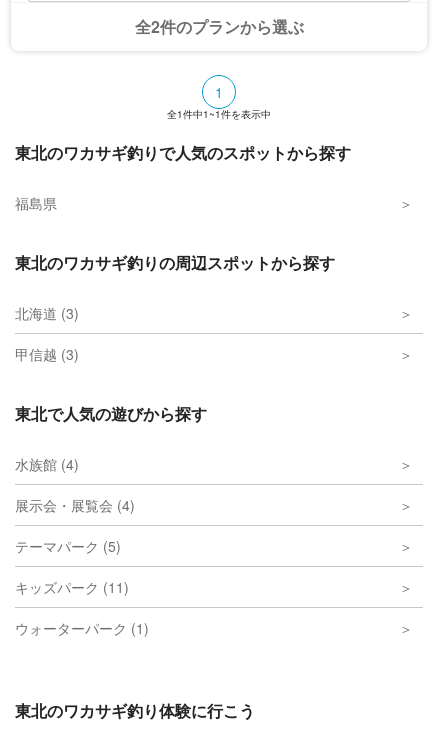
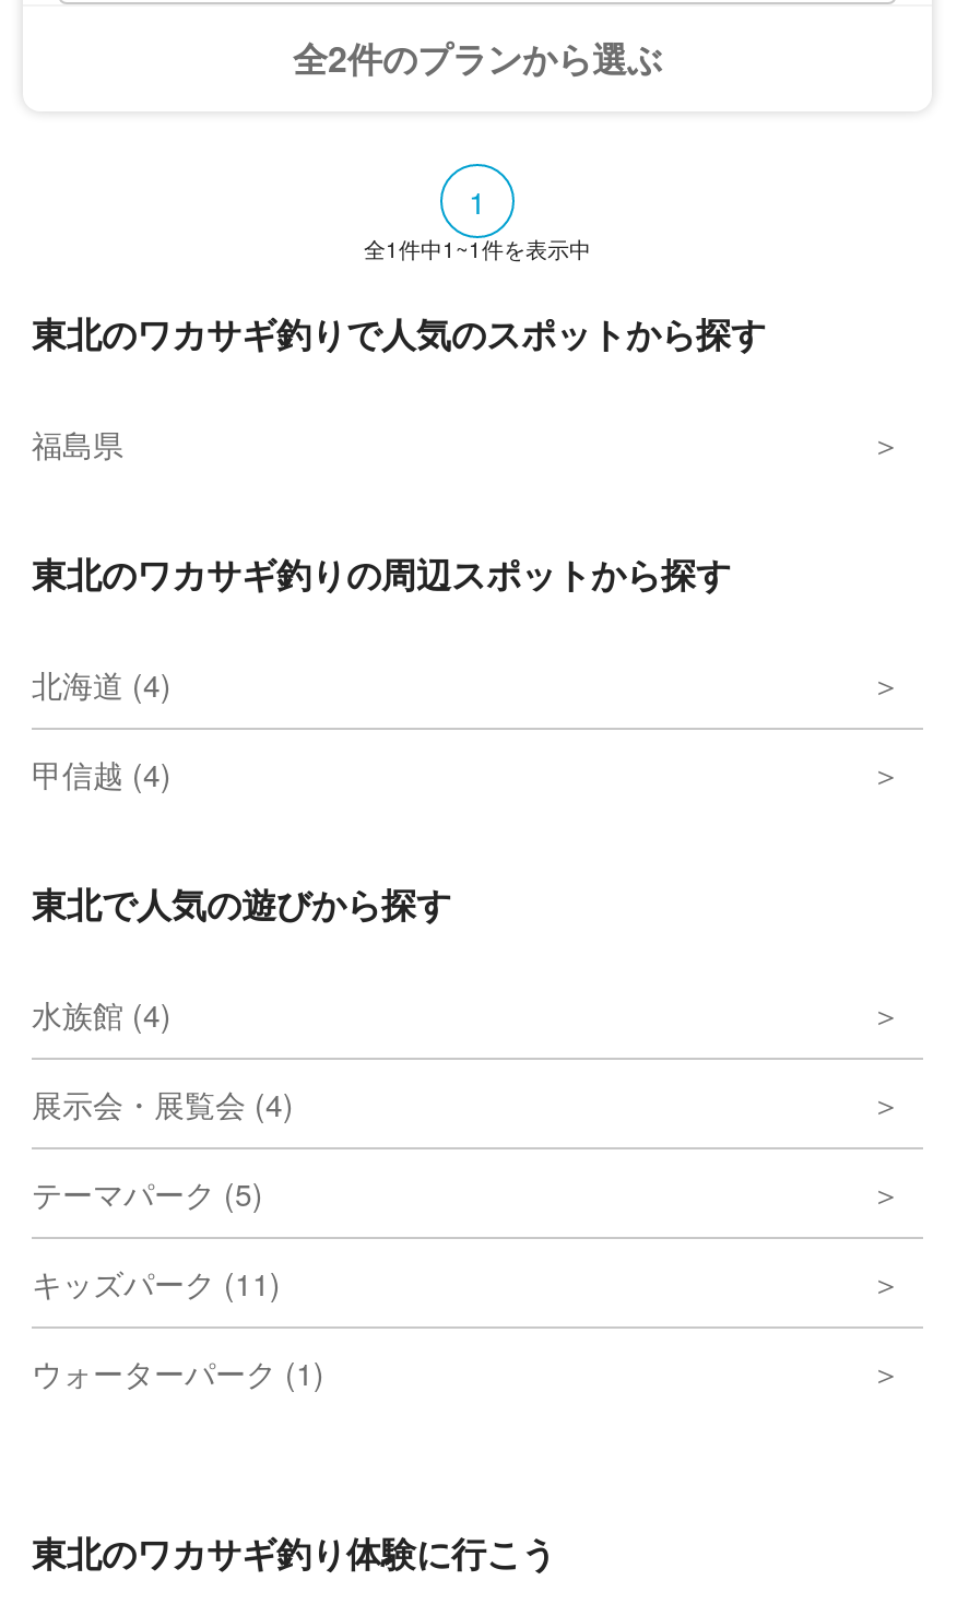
[15,303,79,323] 北海道 (3) -> [32,662,172,706] 北海道 (4)
[15,344,79,364] 甲信越 (3) -> [32,752,172,795] 甲信越 (4)

